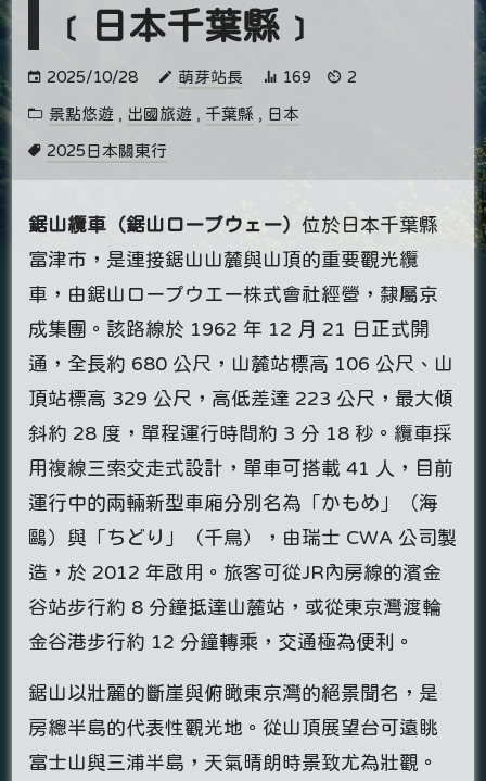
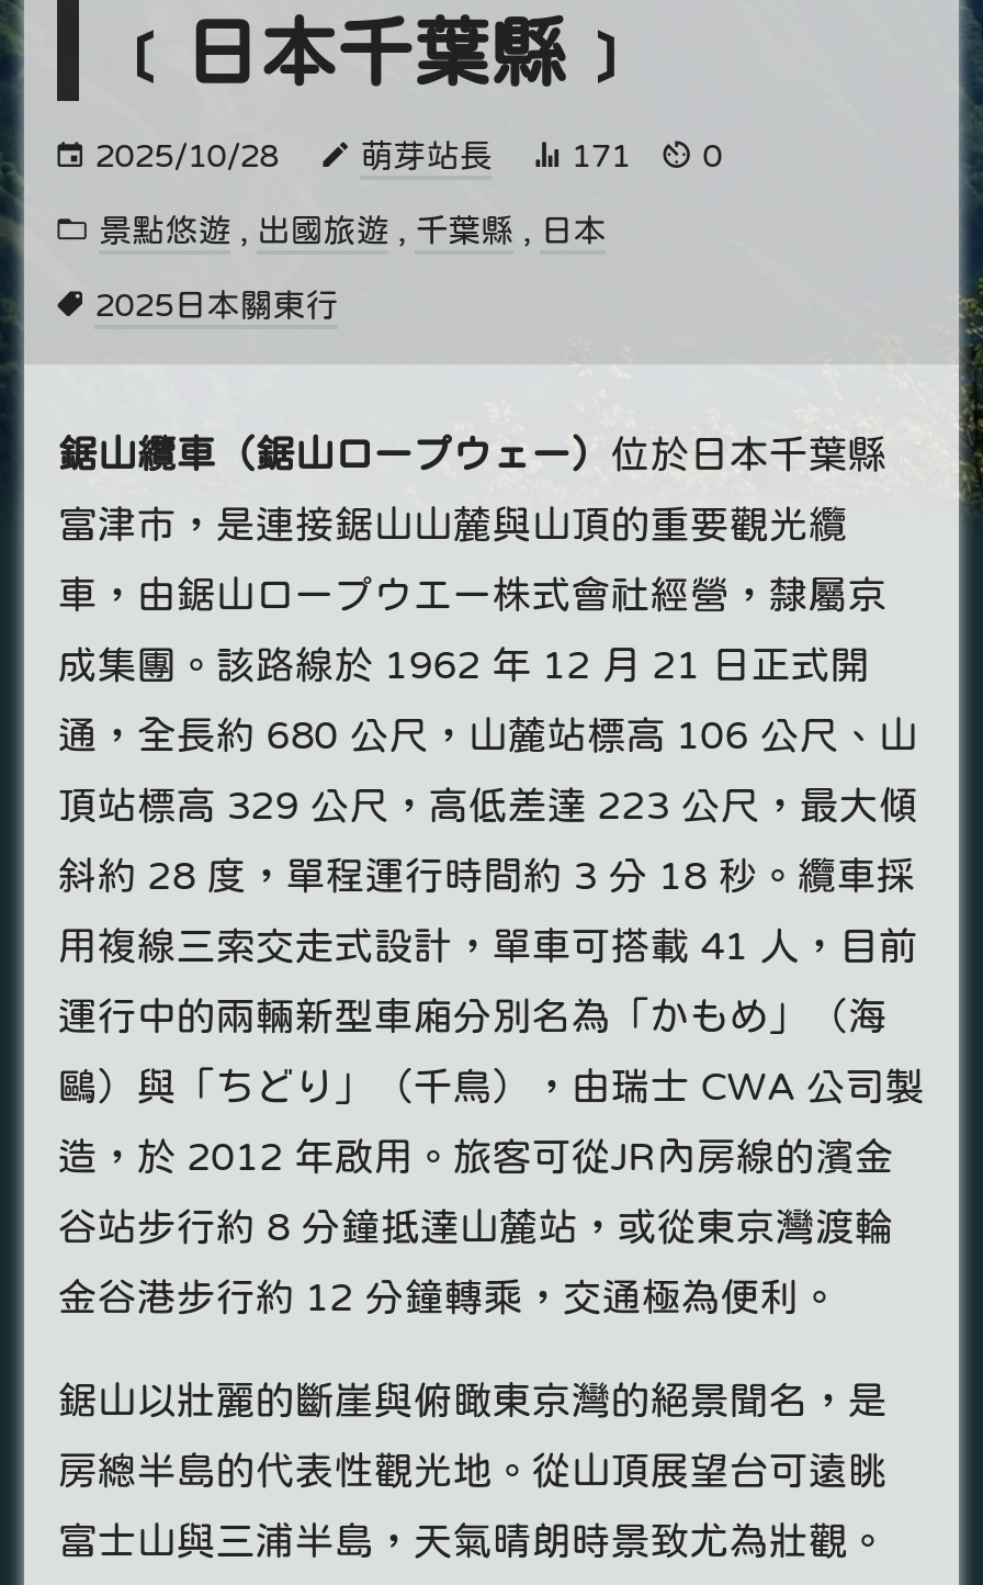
[278,68,312,85] 169 -> [562,138,630,171] 171
[343,68,357,85] 2 -> [694,138,722,171] 0

